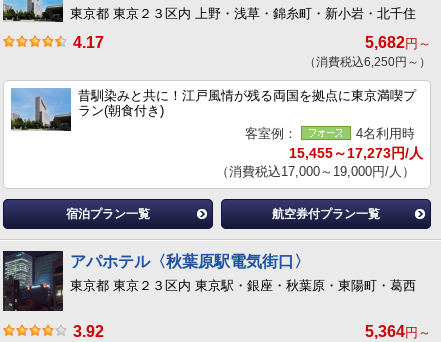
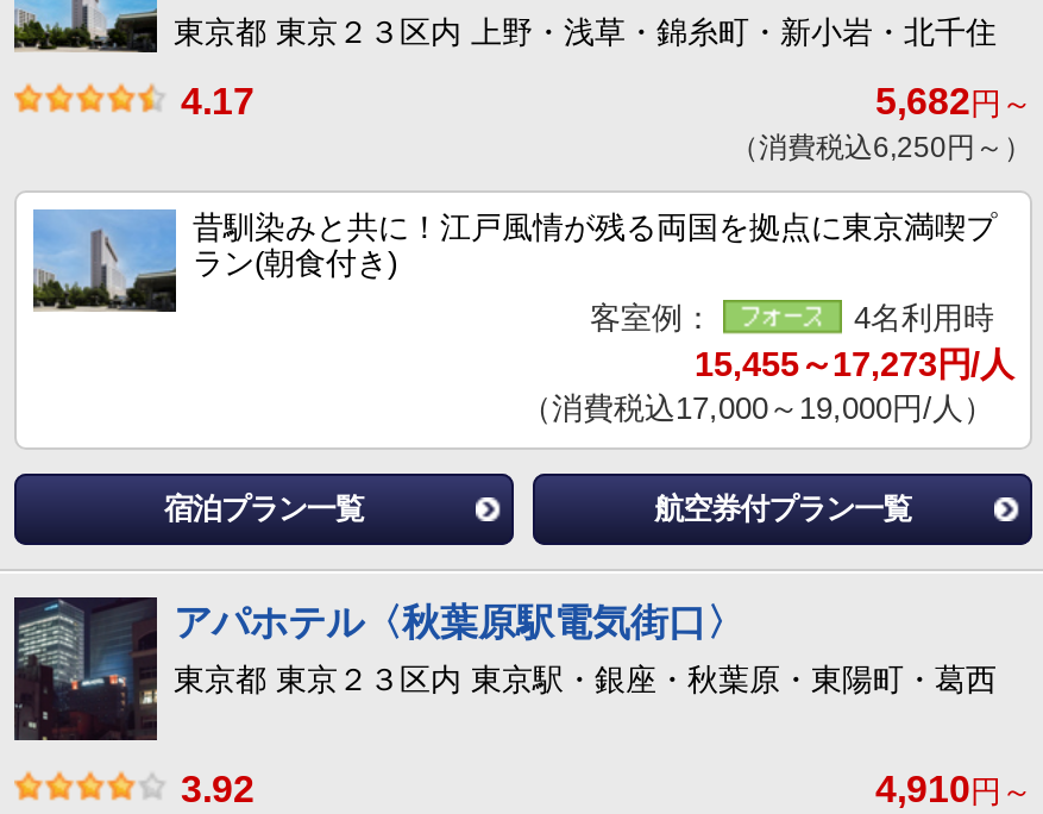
[365,323,431,340] 5,364円～ -> [875,769,1032,809] 4,910円～

